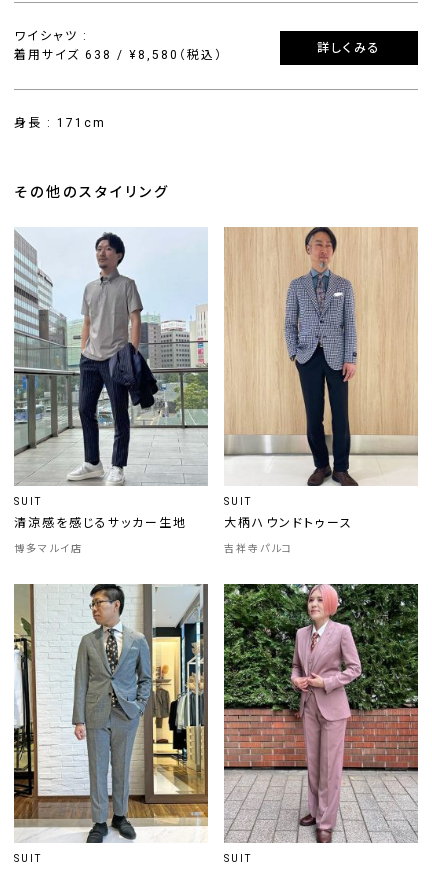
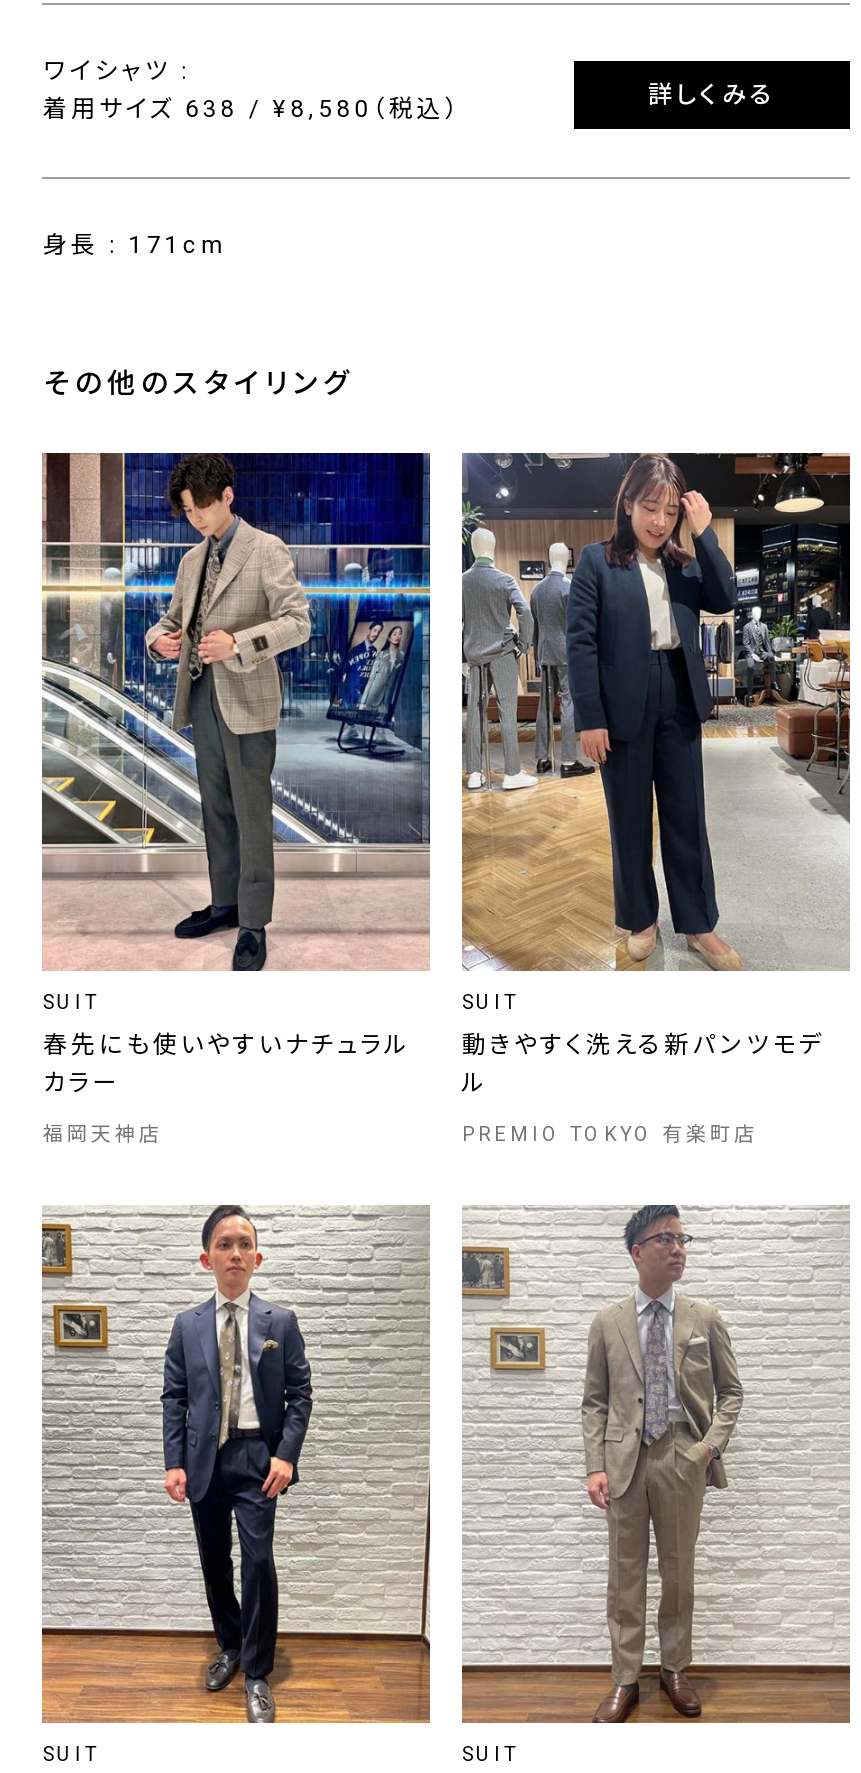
[13,227,208,530] [image] | 清涼感を感じるサッカー生地 -> [42,451,432,1097] [image] | 春先にも使いやすいナチュラル | カラー
[224,227,418,530] [image] | 大柄ハウンドトゥース -> [460,451,852,1097] [image] | 動きやすく洗える新パンツモデ | ル
[14,543,83,554] 博多マルイ店 -> [43,1123,163,1145] 福岡天神店
[224,543,294,554] 吉祥寺パルコ -> [462,1123,758,1145] PREMIO TOKYO 有楽町店
[14,583,208,844] [image] -> [42,1205,432,1725] [image]
[223,583,419,844] [image] -> [460,1203,850,1723] [image]

